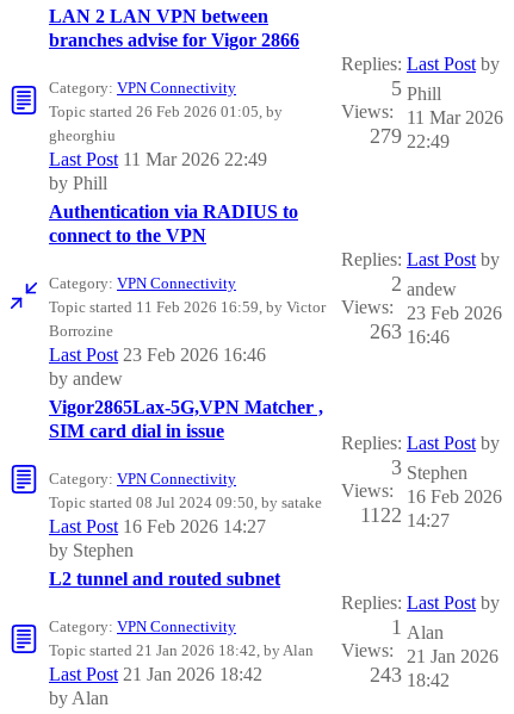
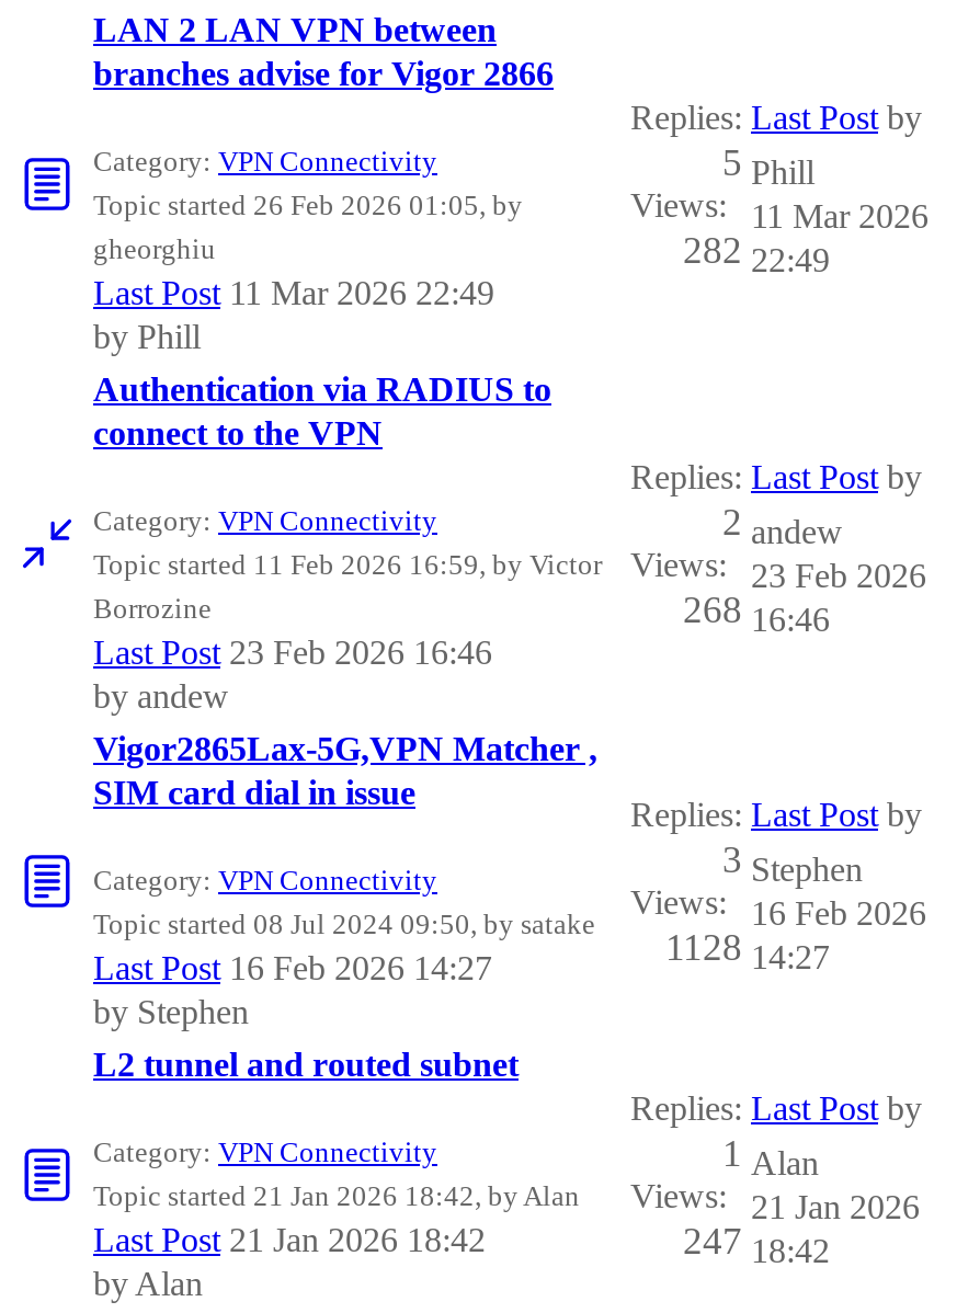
[370,124,450,151] 279 22:49 -> [683,228,830,278] 282 22:49
[370,319,450,347] 263 16:46 -> [683,587,830,638] 268 16:46
[360,503,450,530] 1122 14:27 -> [665,925,830,975] 1128 14:27
[370,663,450,690] 243 18:42 -> [683,1219,830,1269] 247 18:42

